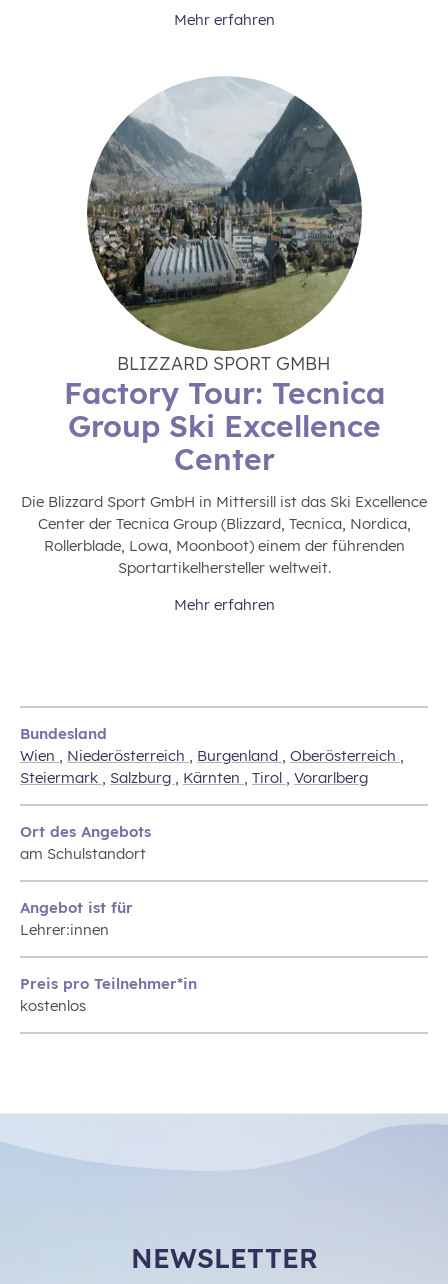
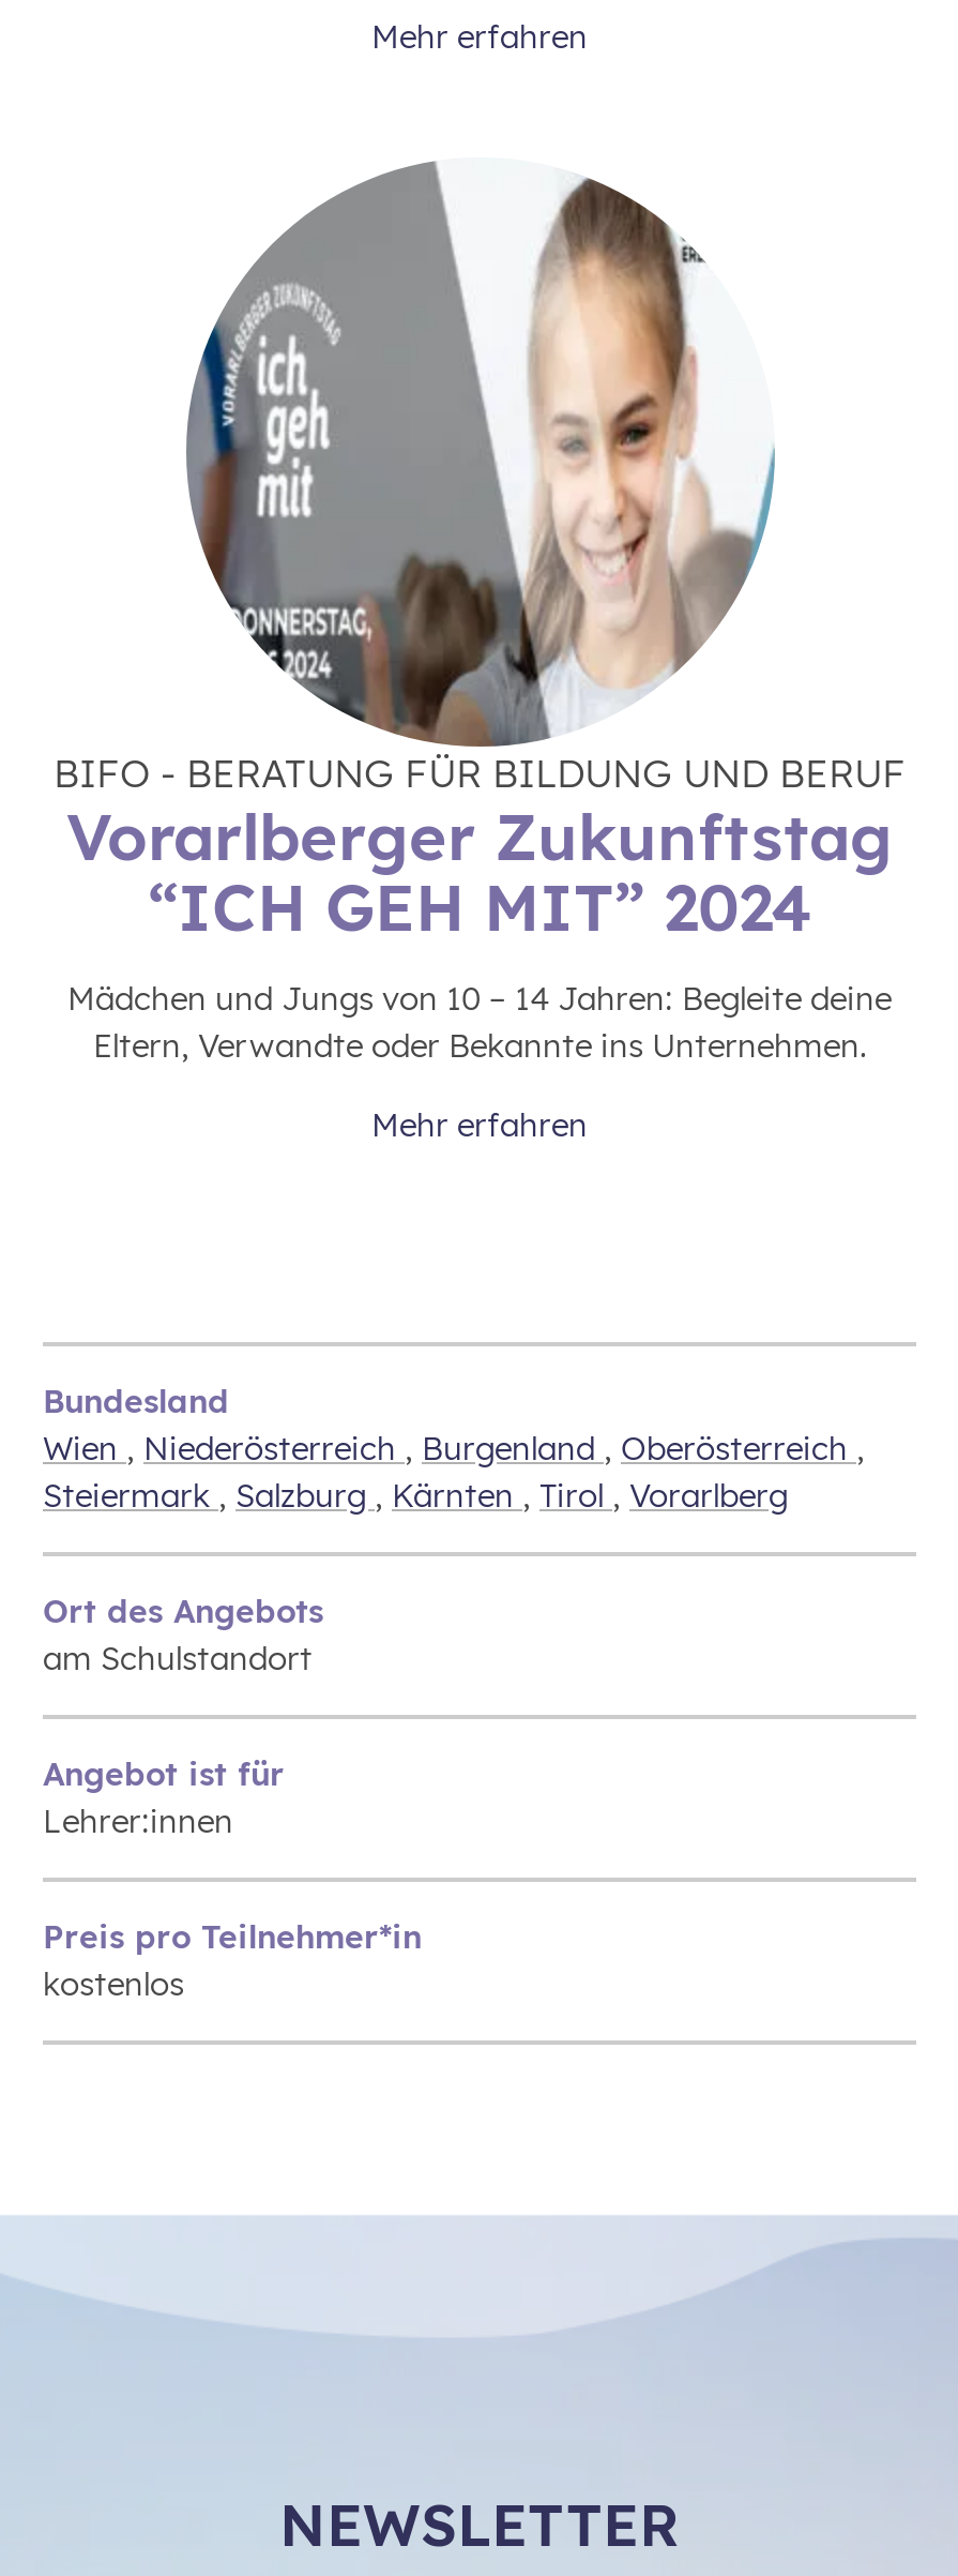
[86,76,363,344] [image] -> [184,160,777,582] [image]
[21,352,427,577] BLIZZARD SPORT GMBH | Factory Tour: Tecnica | Group Ski Excellence | Center | Die Blizzard Sport GmbH in Mittersill ist das Ski Excellence | Center der Tecnica Group (Blizzard, Tecnica, Nordica, | Rollerblade, Lowa, Moonboot) einem der führenden | Sportartikelhersteller weltweit. -> [54,748,906,1065] BIFO - BERATUNG FÜR BILDUNG UND BERUF | Vorarlberger Zukunftstag | “ICH GEH MIT” 2024 | Mädchen und Jungs von 10 – 14 Jahren: Begleite deine | Eltern, Verwandte oder Bekannte ins Unternehmen.

